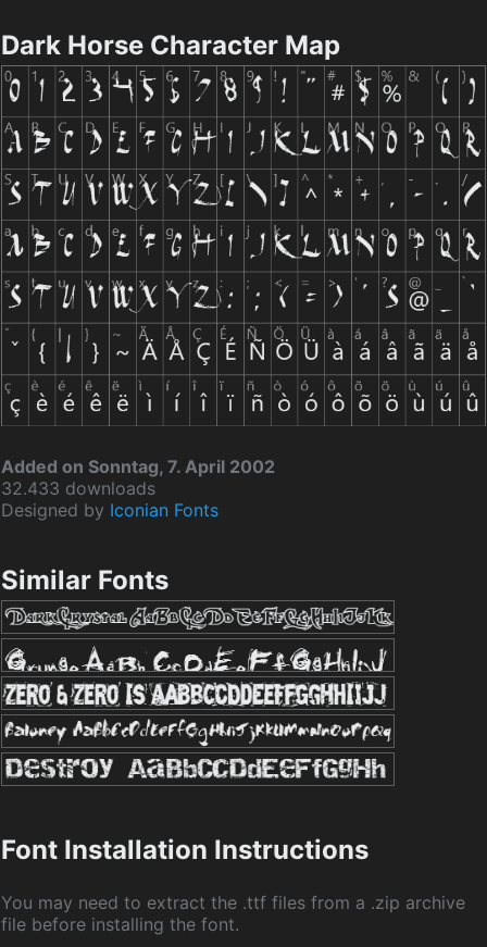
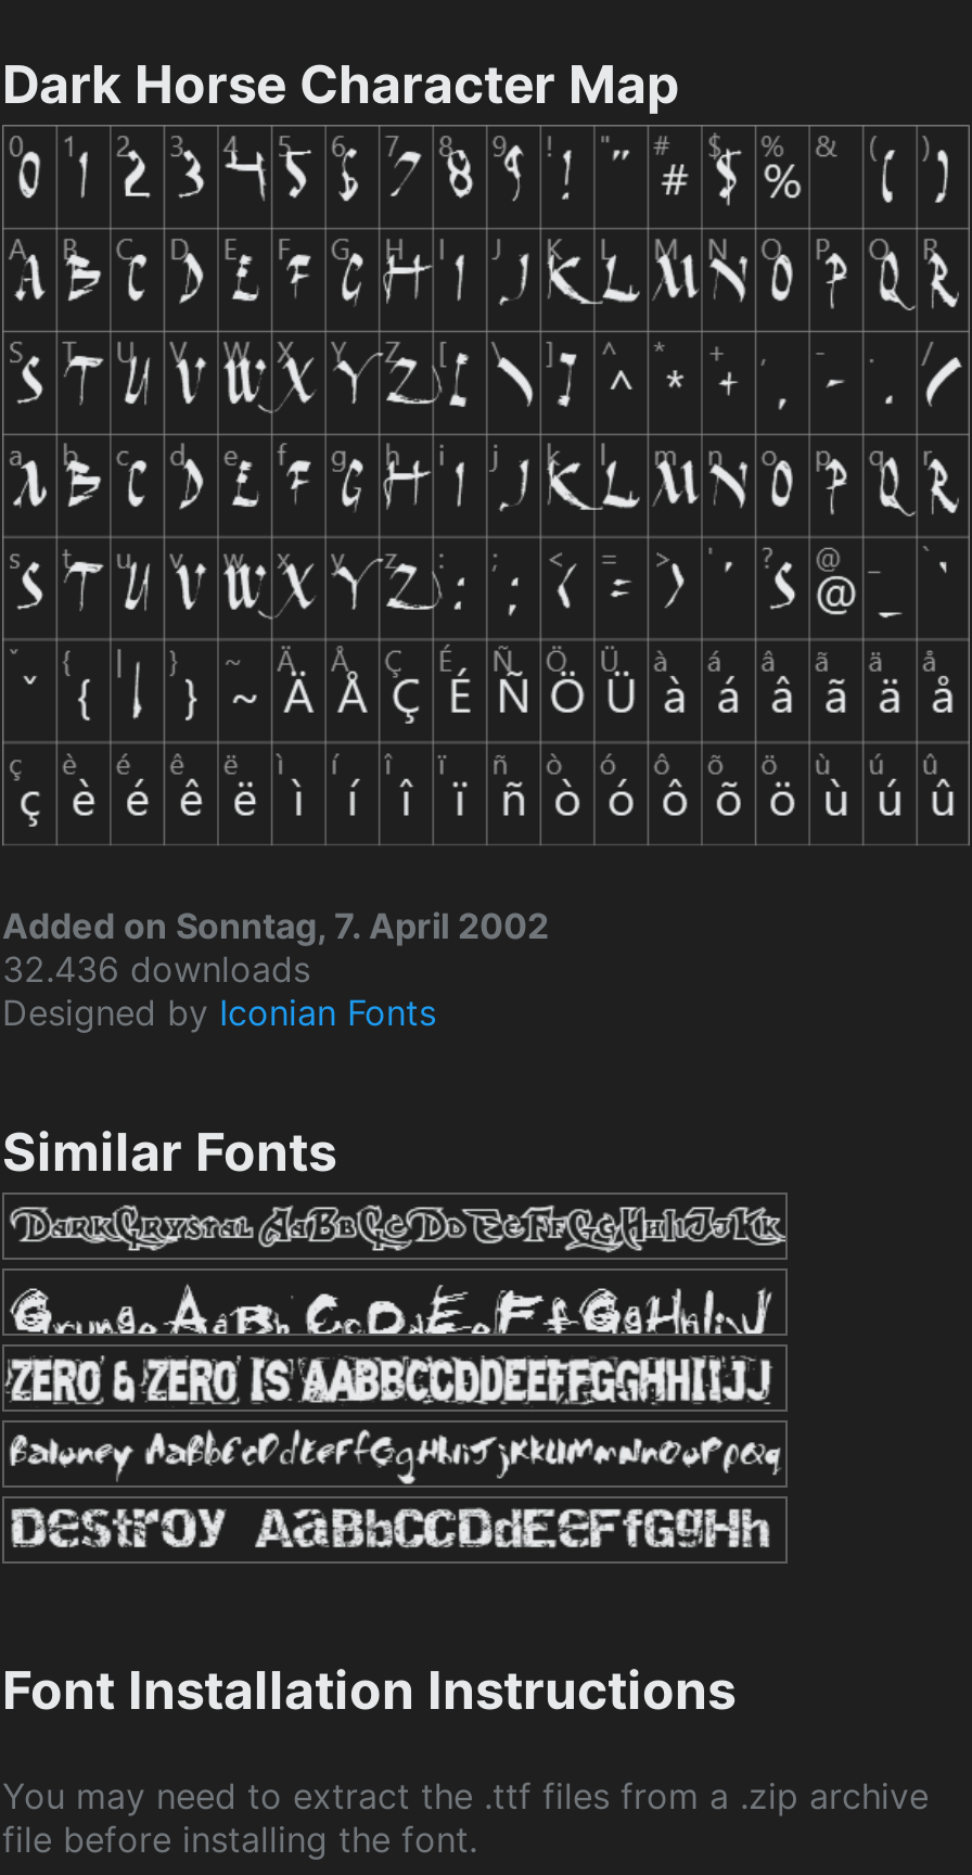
[1,477,155,499] 32.433 downloads -> [2,947,310,990] 32.436 downloads

